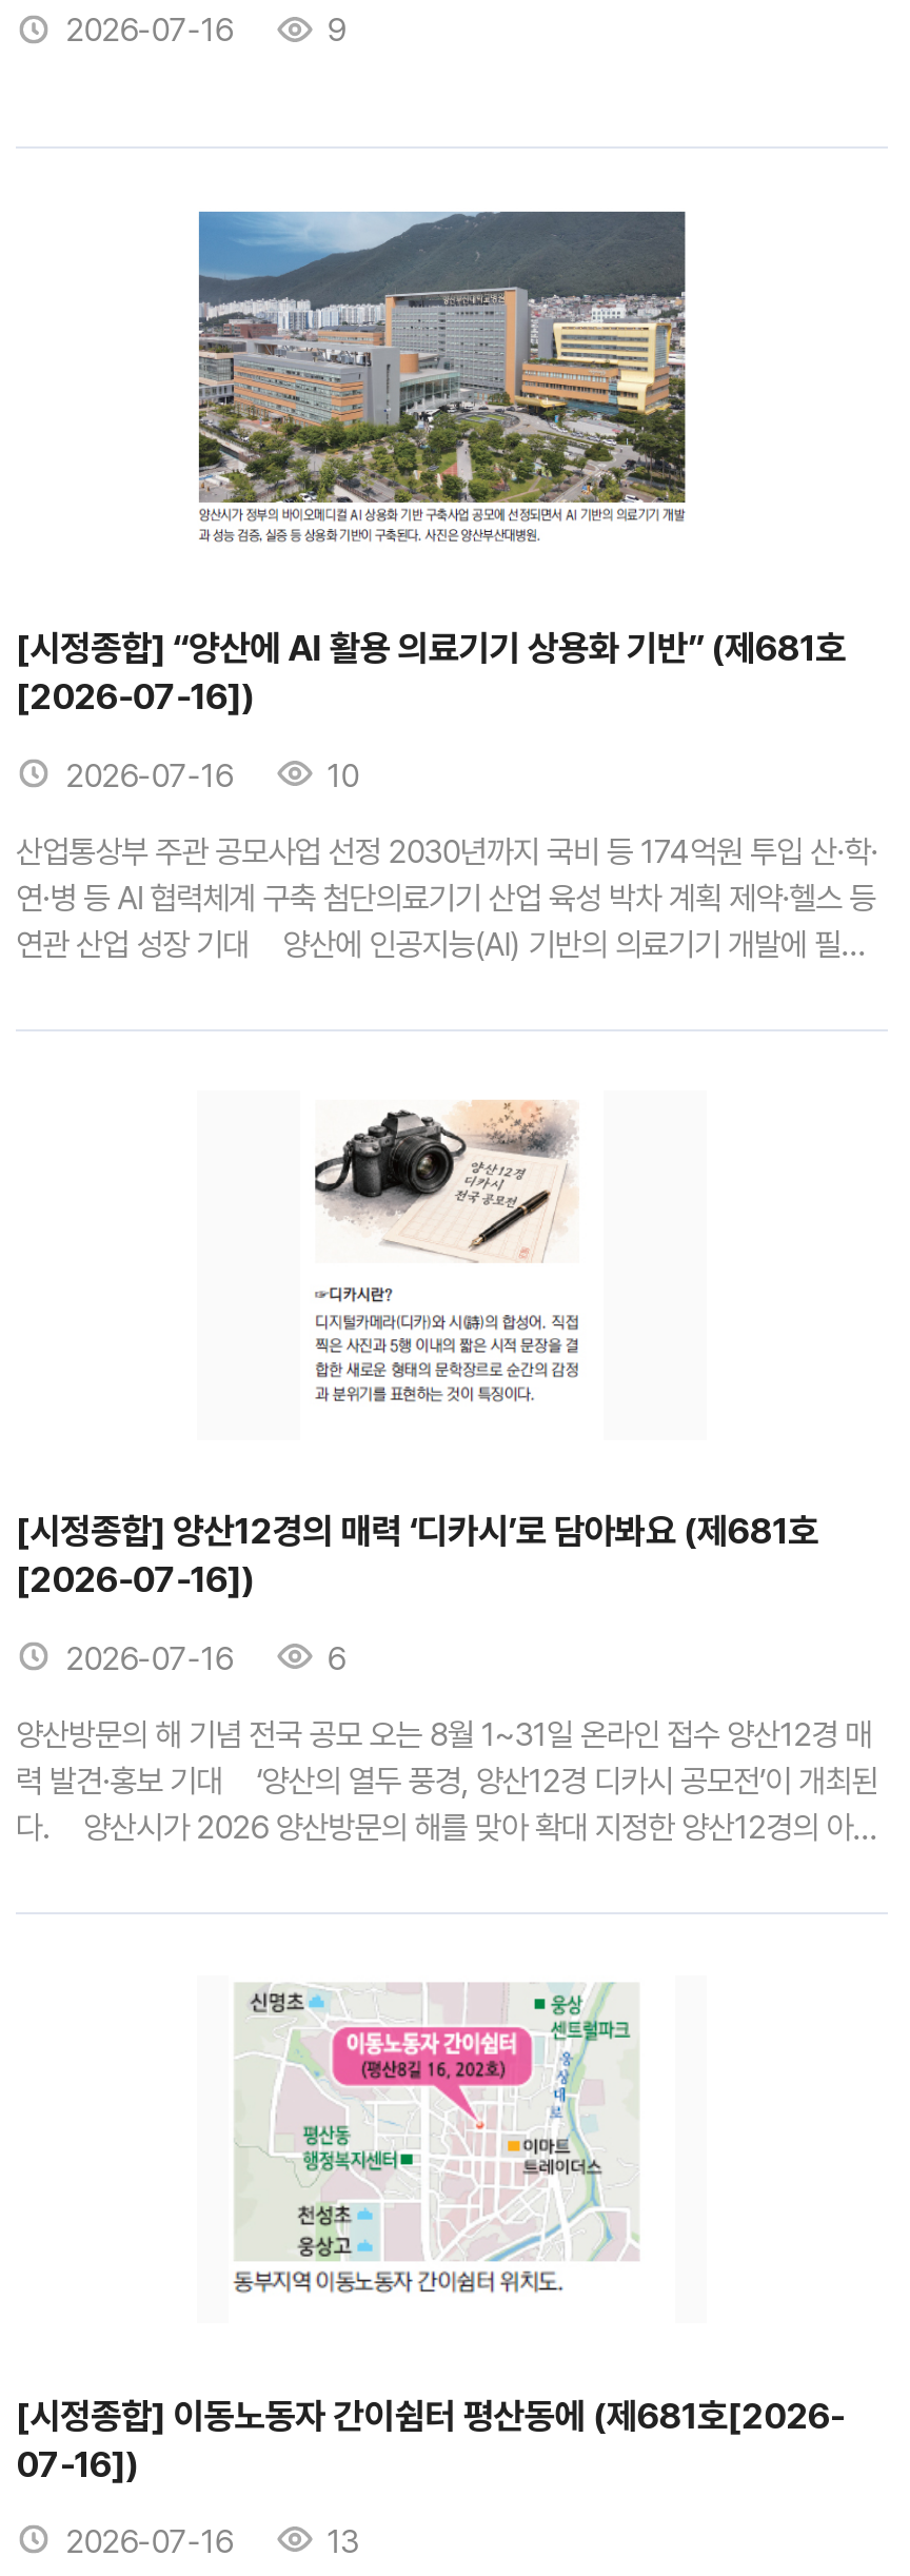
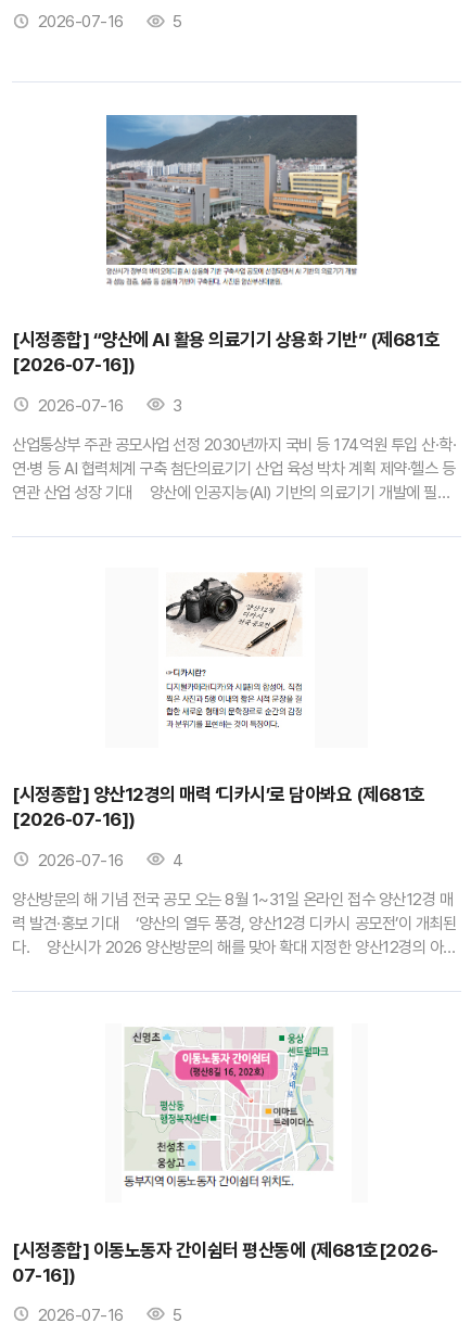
[319,12,345,50] 9 -> [168,12,181,32] 5
[319,757,358,795] 10 -> [168,396,181,415] 3
[319,1640,345,1678] 6 -> [168,851,182,870] 4
[319,2524,358,2561] 13 -> [168,1306,181,1325] 5

